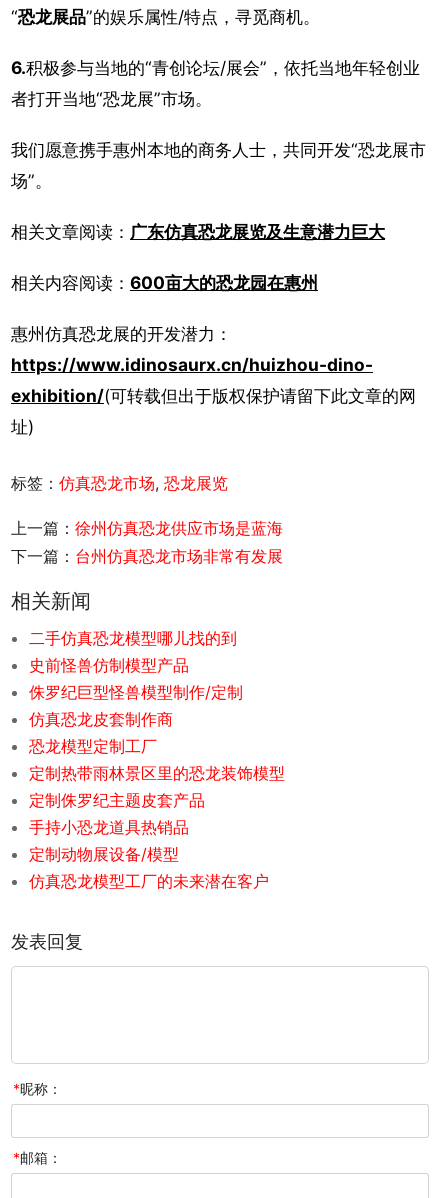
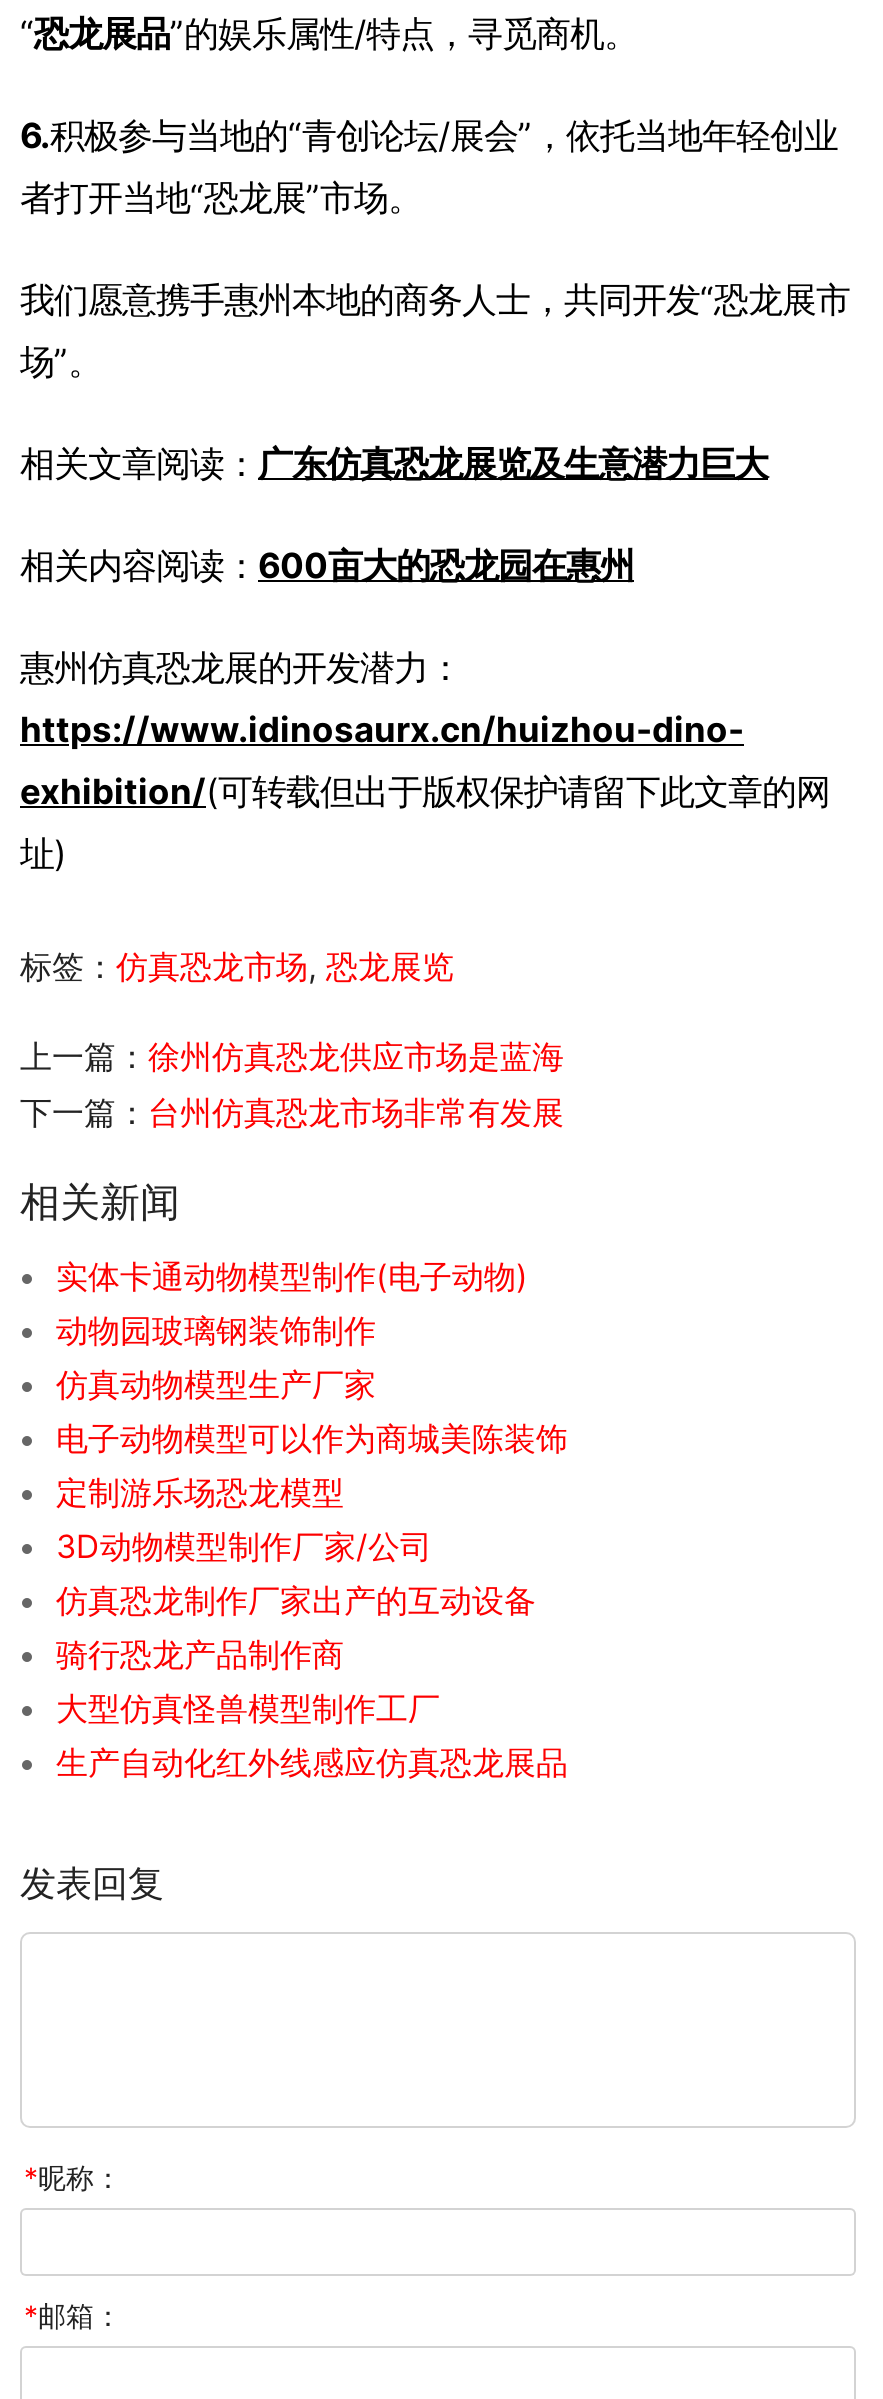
[29,628,285,891] 二手仿真恐龙模型哪儿找的到 | 史前怪兽仿制模型产品 | 侏罗纪巨型怪兽模型制作/定制 | 仿真恐龙皮套制作商 | 恐龙模型定制工厂 | 定制热带雨林景区里的恐龙装饰模型 | 定制侏罗纪主题皮套产品 | 手持小恐龙道具热销品 | 定制动物展设备/模型 | 仿真恐龙模型工厂的未来潜在客户 -> [56,1255,568,1781] 实体卡通动物模型制作(电子动物) | 动物园玻璃钢装饰制作 | 仿真动物模型生产厂家 | 电子动物模型可以作为商城美陈装饰 | 定制游乐场恐龙模型 | 3D动物模型制作厂家/公司 | 仿真恐龙制作厂家出产的互动设备 | 骑行恐龙产品制作商 | 大型仿真怪兽模型制作工厂 | 生产自动化红外线感应仿真恐龙展品

